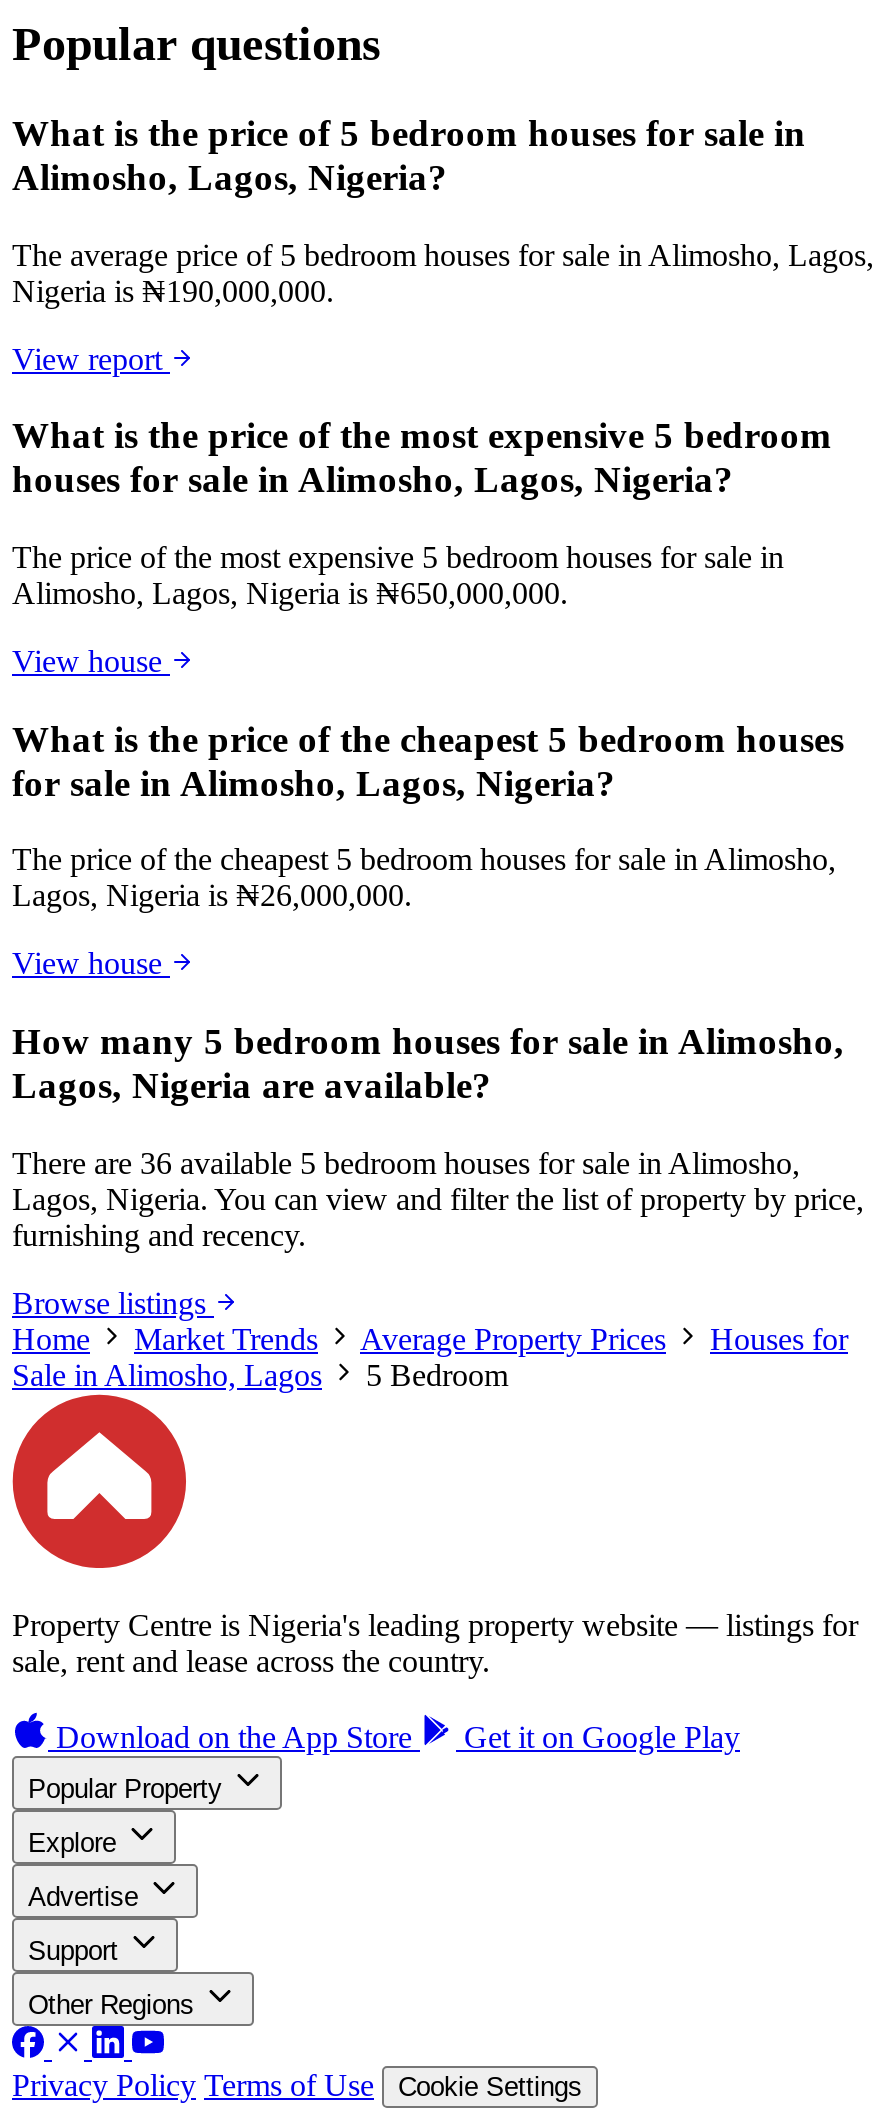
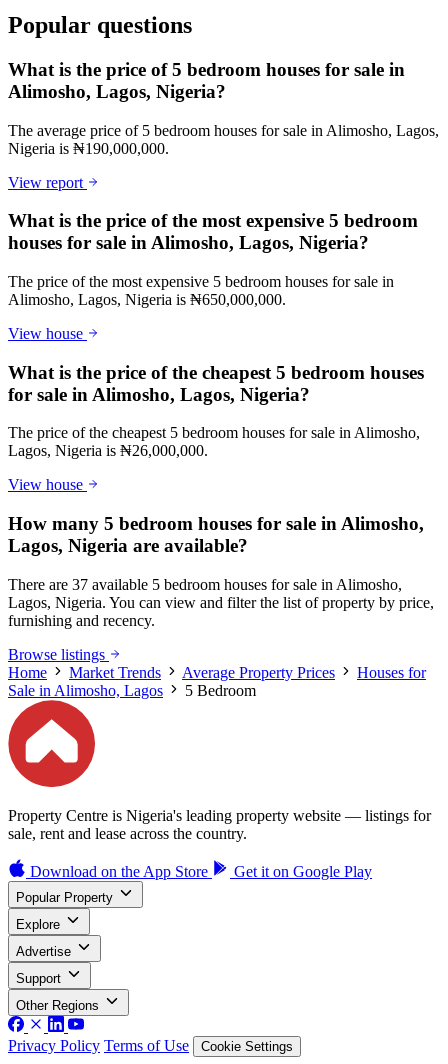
[12,1146,800,1180] There are 36 available 5 bedroom houses for sale in Alimosho, -> [8,576,402,593] There are 37 available 5 bedroom houses for sale in Alimosho,

